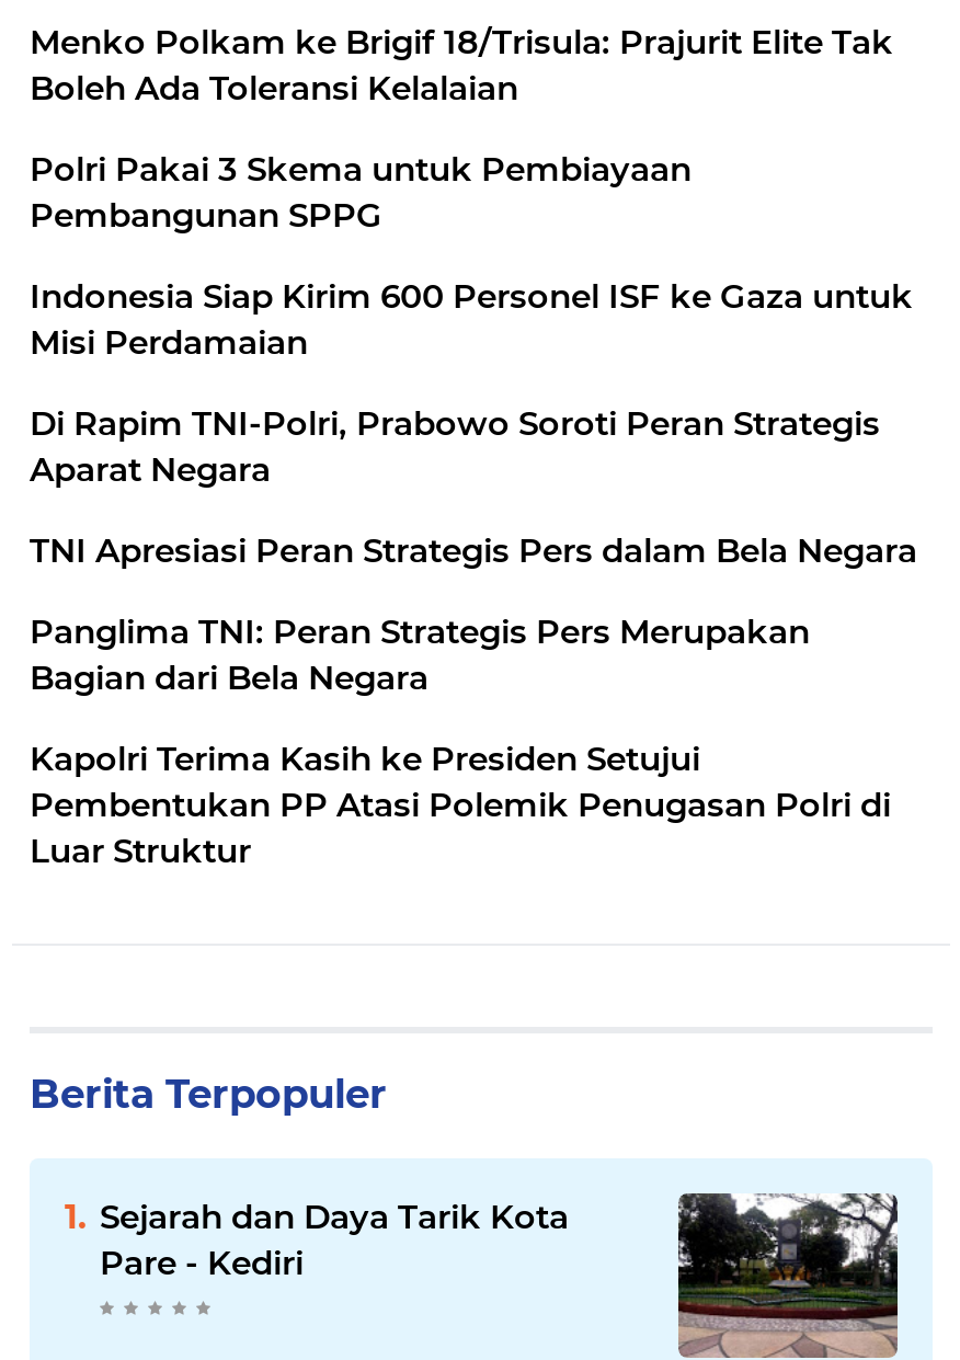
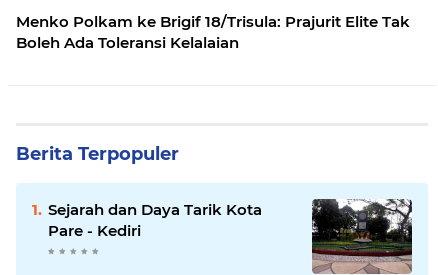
[30,148,917,871] Polri Pakai 3 Skema untuk Pembiayaan | Pembangunan SPPG | Indonesia Siap Kirim 600 Personel ISF ke Gaza untuk | Misi Perdamaian | Di Rapim TNI-Polri, Prabowo Soroti Peran Strategis | Aparat Negara | TNI Apresiasi Peran Strategis Pers dalam Bela Negara | Panglima TNI: Peran Strategis Pers Merupakan | Bagian dari Bela Negara | Kapolri Terima Kasih ke Presiden Setujui | Pembentukan PP Atasi Polemik Penugasan Polri di | Luar Struktur -> none

